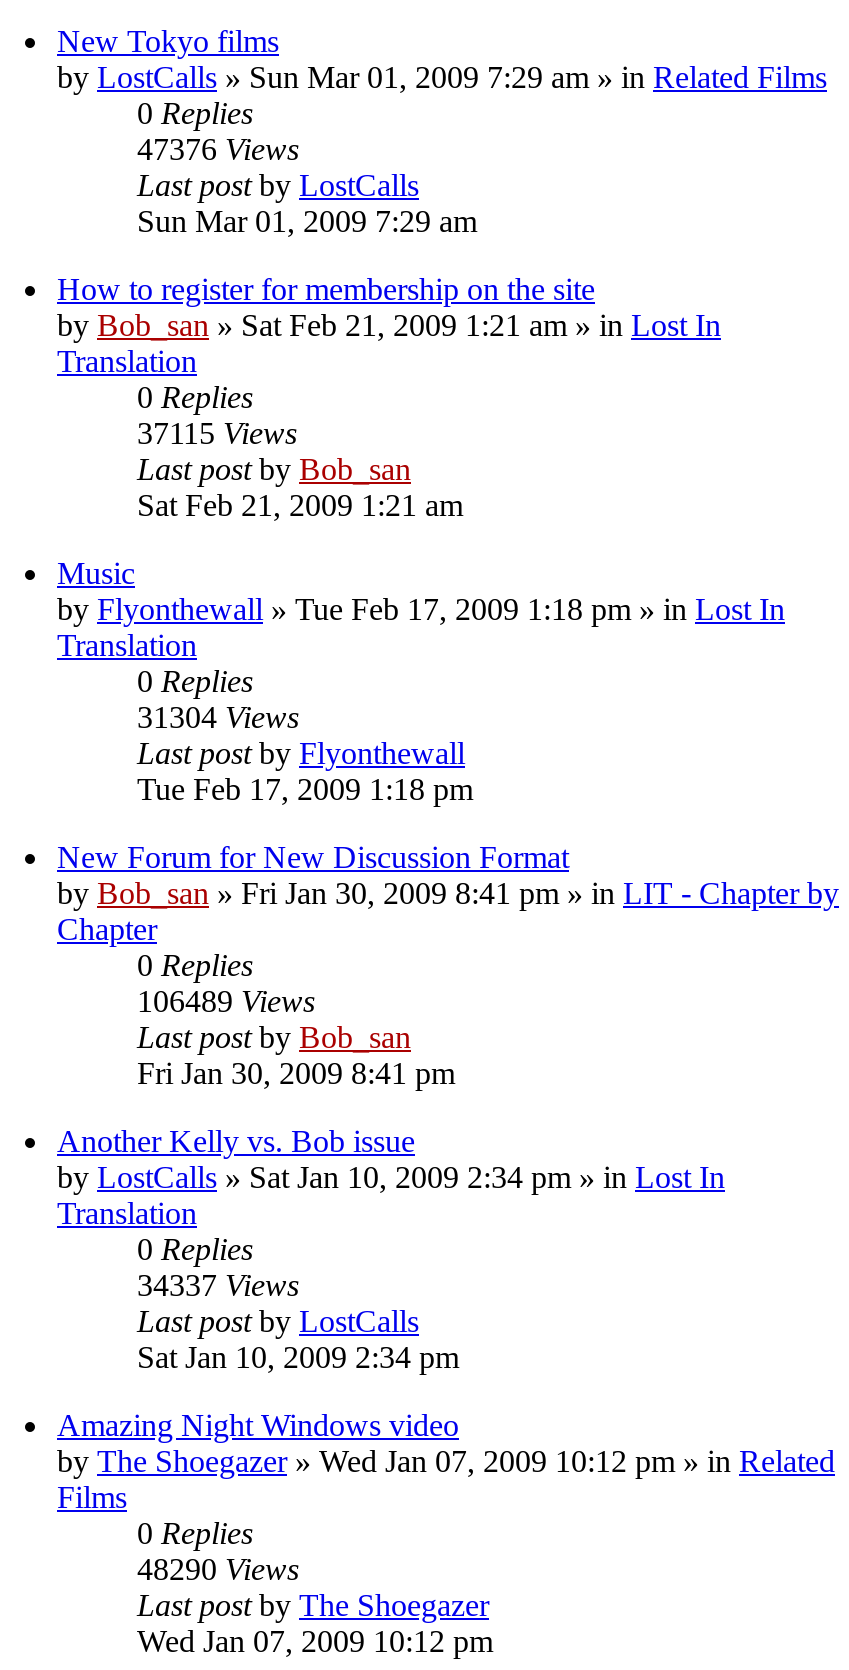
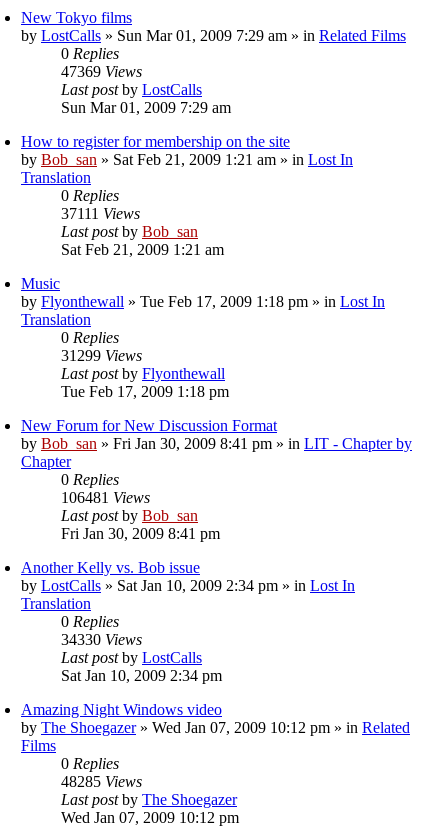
[137,132,299,166] 47376 Views -> [61,63,142,80] 47369 Views
[137,416,297,450] 37115 Views -> [61,205,140,222] 37111 Views
[137,700,299,734] 31304 Views -> [61,347,142,364] 31299 Views
[137,984,315,1018] 106489 Views -> [61,489,150,506] 106481 Views
[137,1268,299,1302] 34337 Views -> [61,631,142,648] 34330 Views
[137,1552,299,1586] 48290 Views -> [61,773,142,790] 48285 Views

